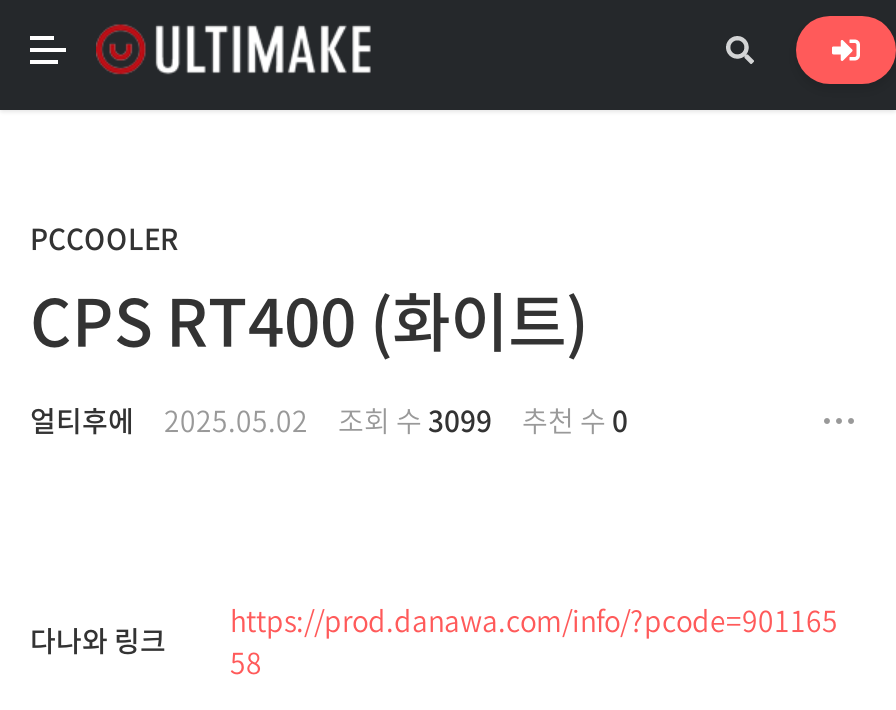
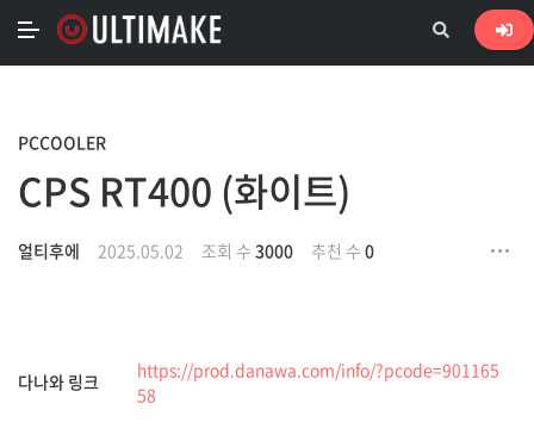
[30,399,628,439] 얼티후에 2025.05.02 조회 수 3099 추천 수 0 -> [18,238,374,262] 얼티후에 2025.05.02 조회 수 3000 추천 수 0

